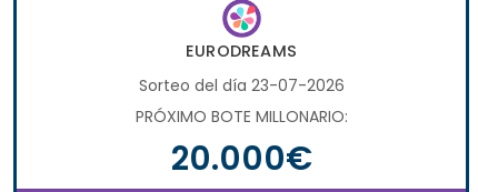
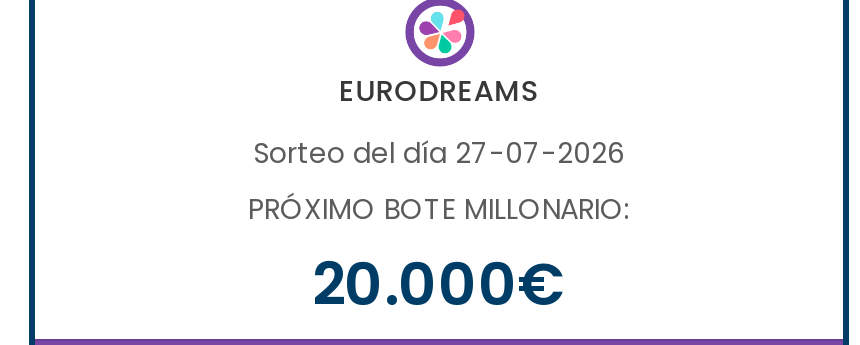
[138,74,344,96] Sorteo del día 23-07-2026 -> [253,133,625,173] Sorteo del día 27-07-2026

